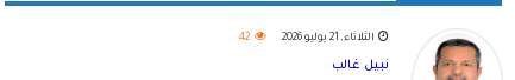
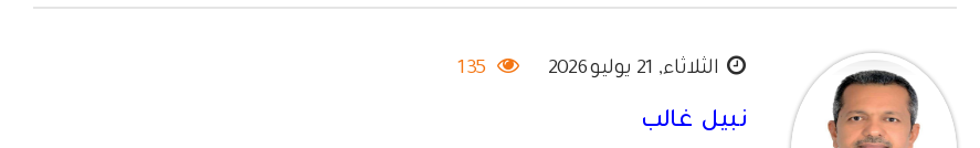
[239,33,250,45] 42 -> [457,60,488,82] 135

